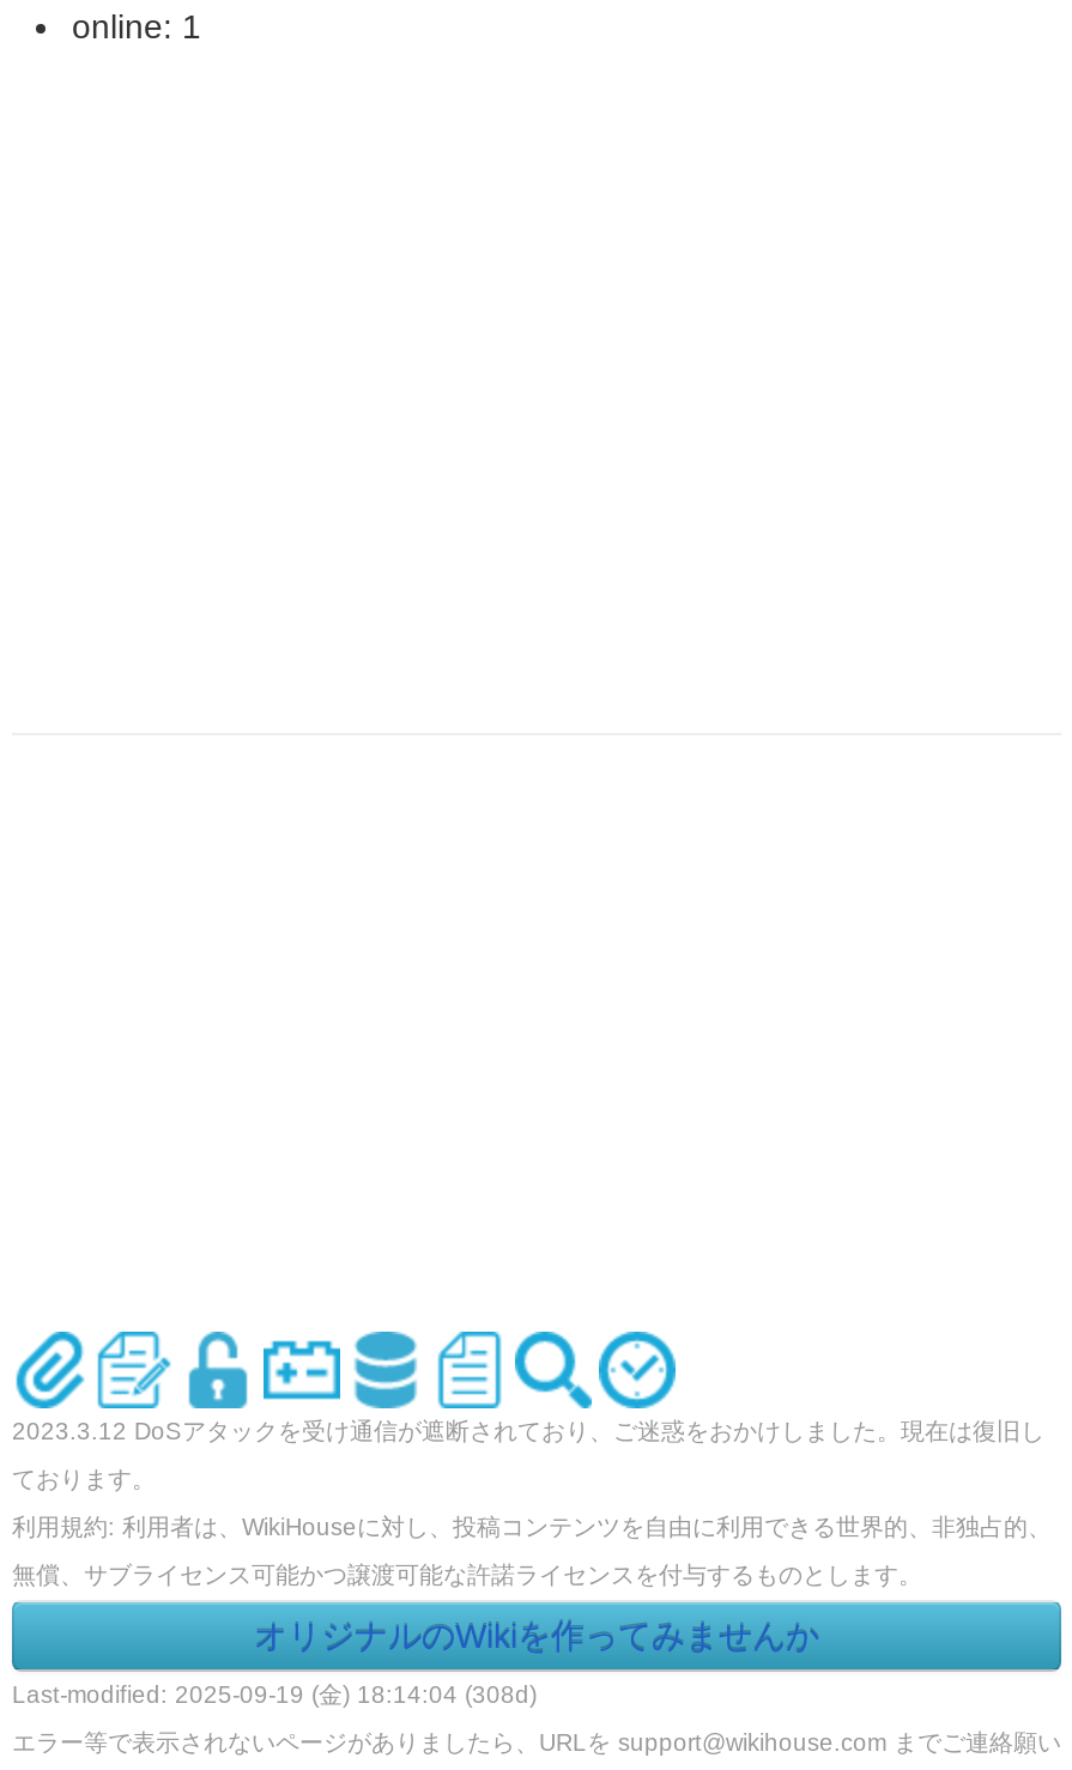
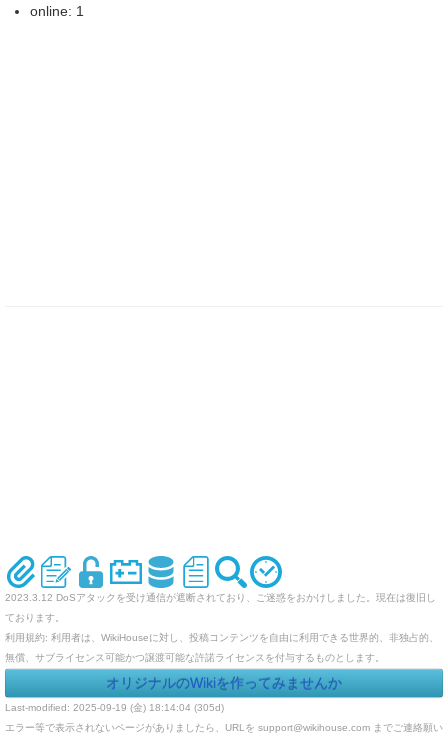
[12,1681,537,1708] Last-modified: 2025-09-19 (金) 18:14:04 (308d) -> [5,702,224,713] Last-modified: 2025-09-19 (金) 18:14:04 (305d)

